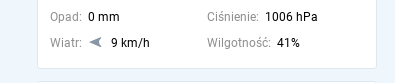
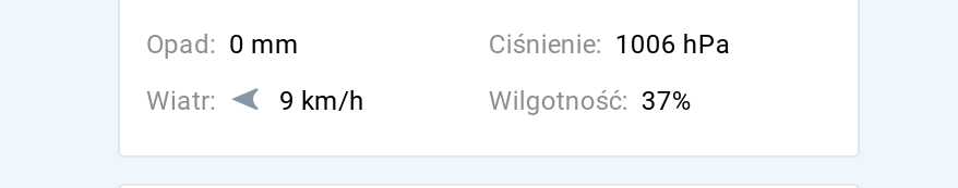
[207,36,300,50] Wilgotność: 41% -> [489,86,692,116] Wilgotność: 37%

